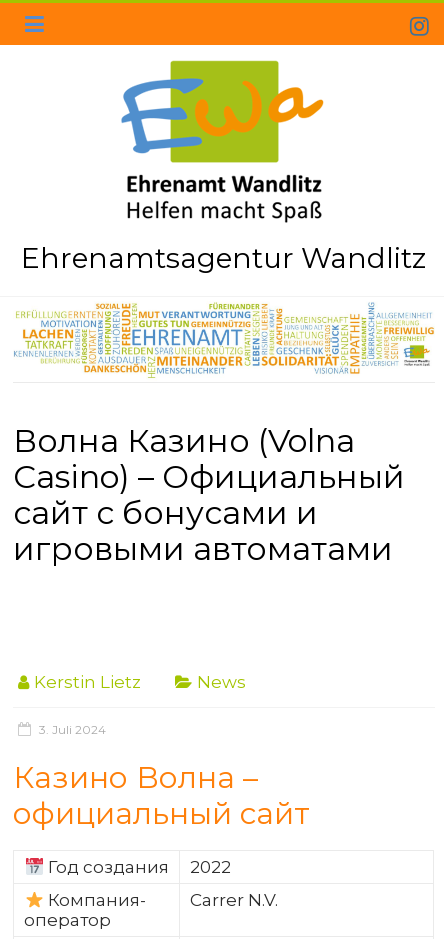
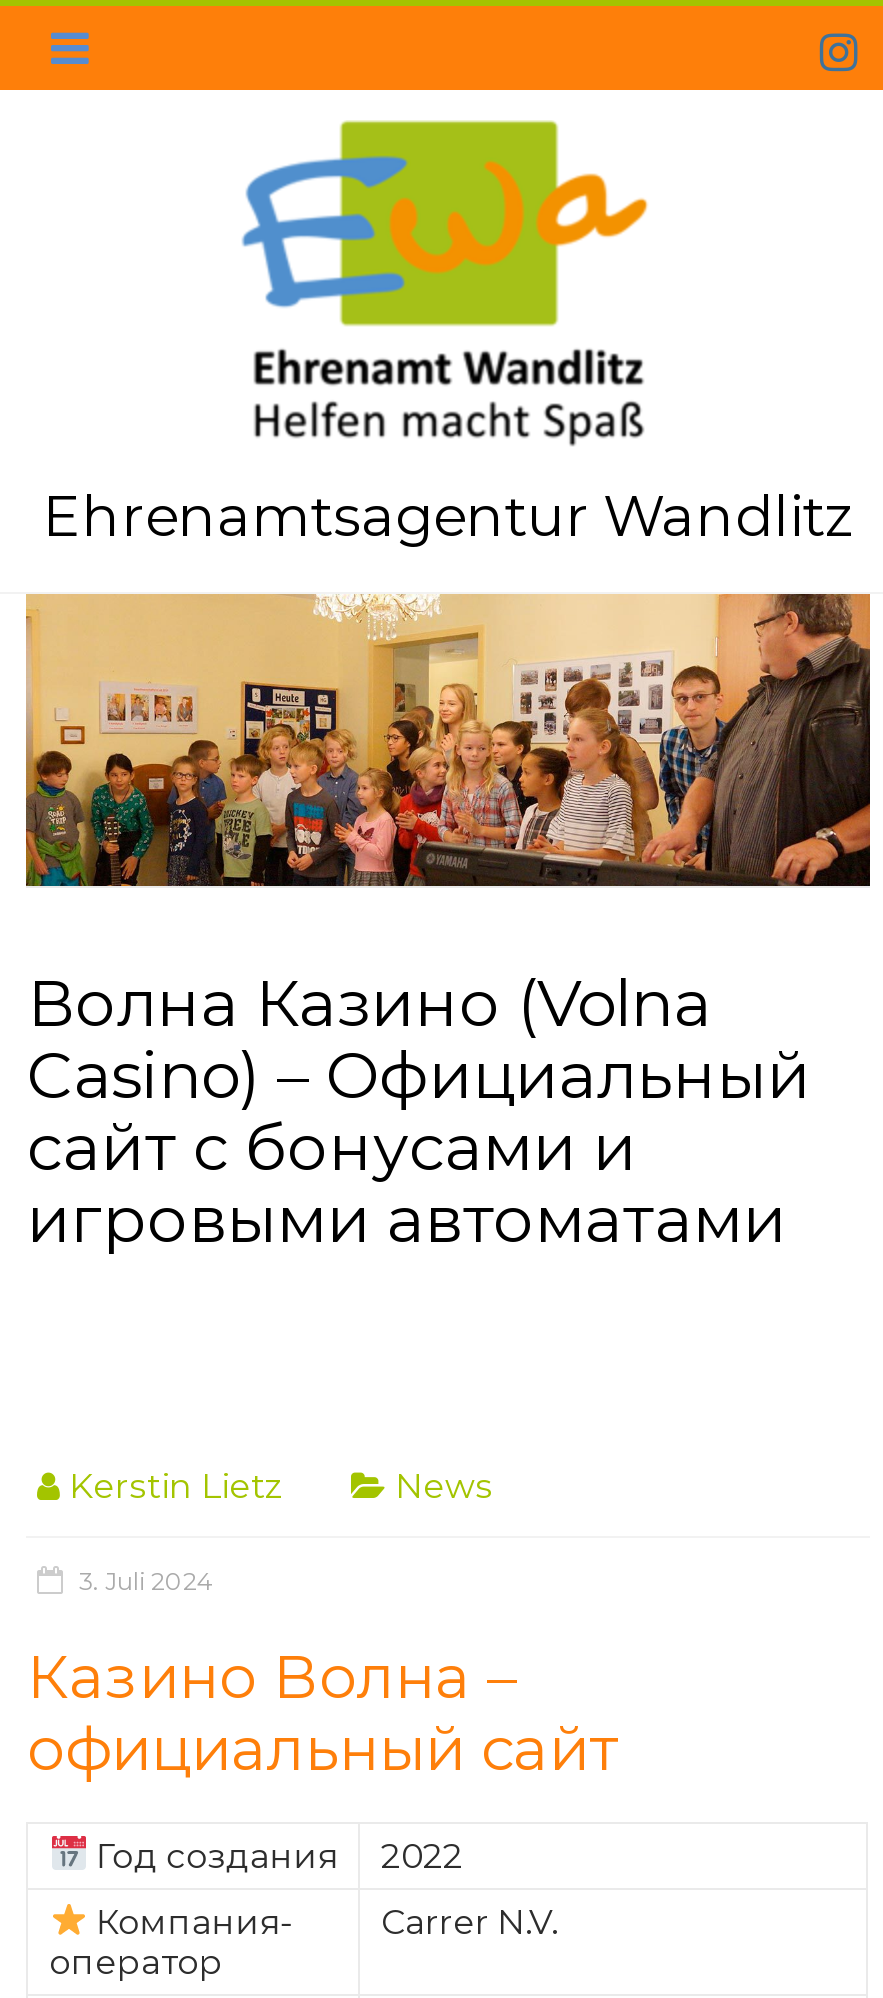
[13,297,435,384] [image] -> [24,592,872,890] [image]

